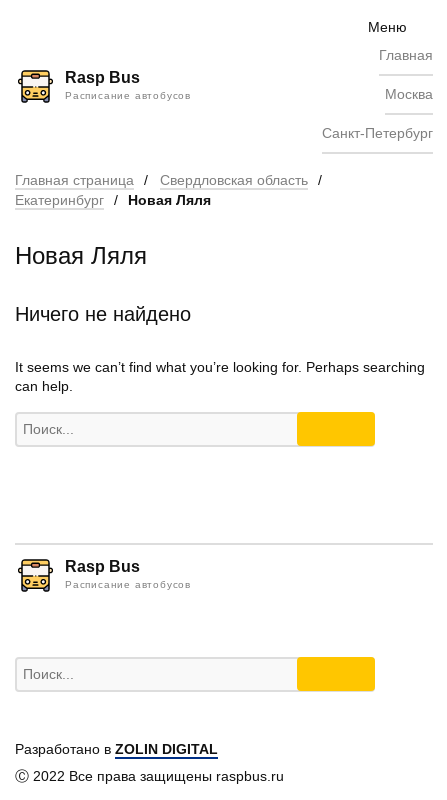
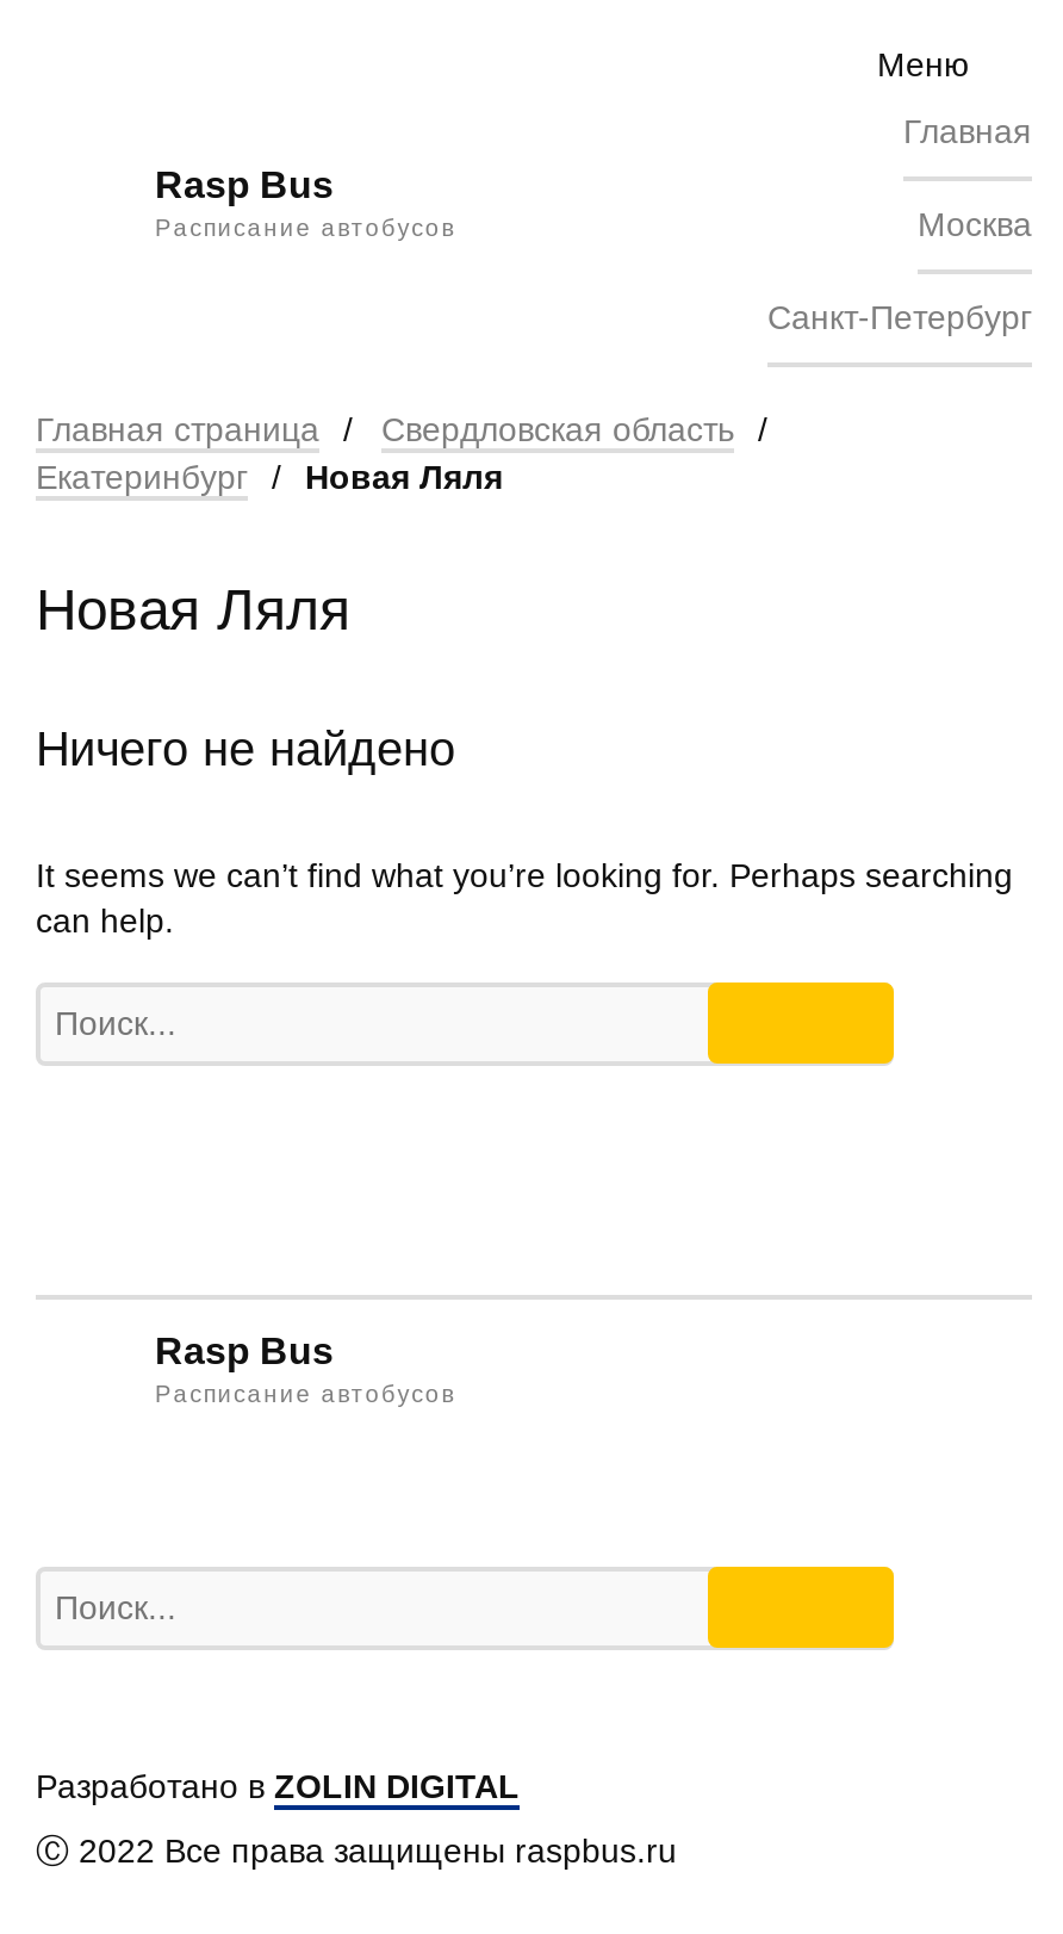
[17,69,54,104] [image] -> none
[17,558,54,593] [image] -> none

